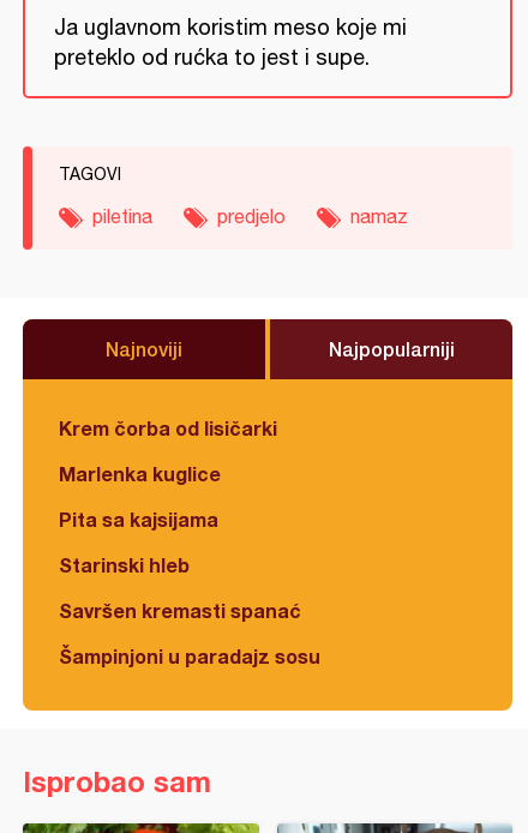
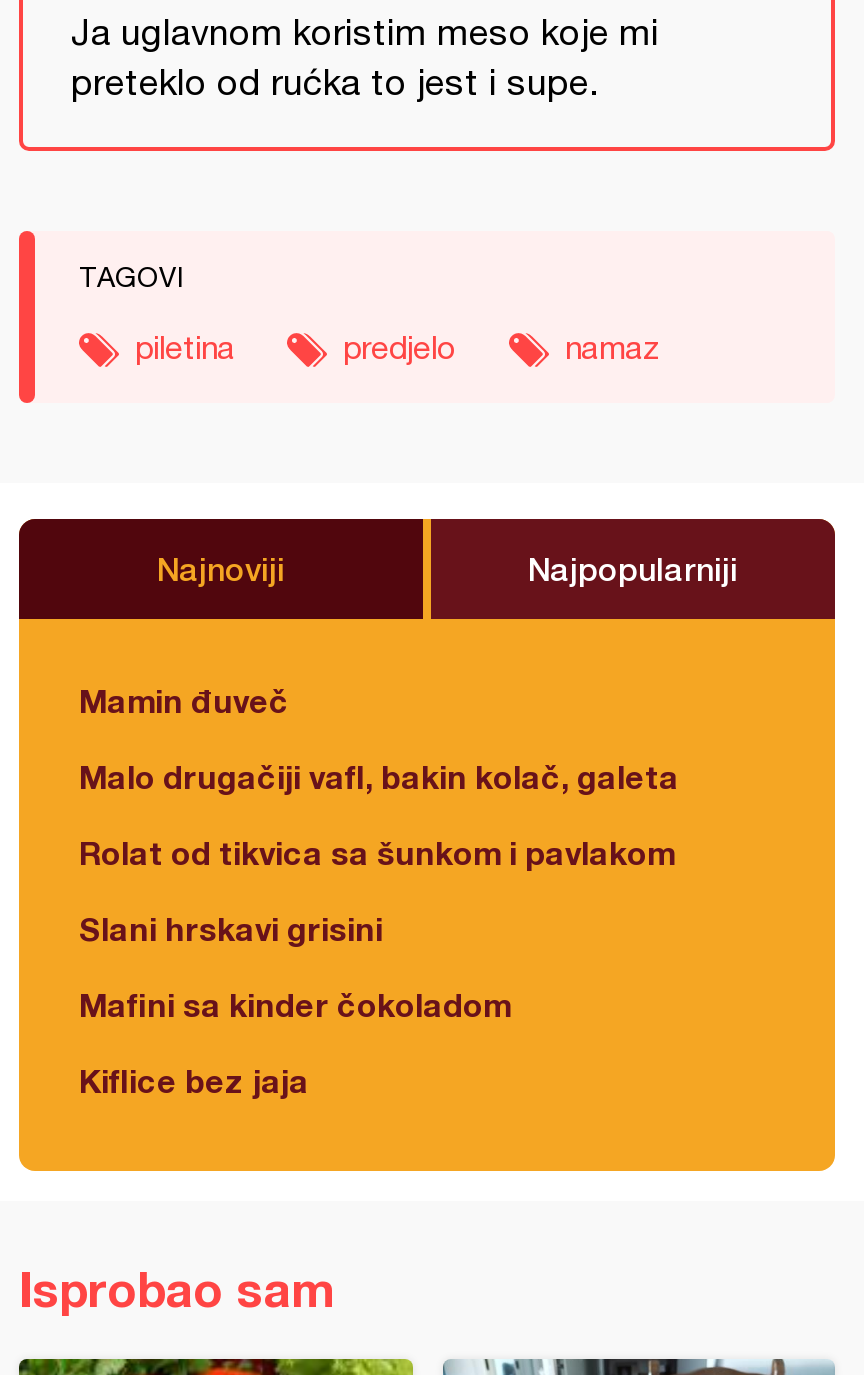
[59,416,277,439] Krem čorba od lisičarki -> [79,681,289,719] Mamin đuveč
[59,462,221,485] Marlenka kuglice -> [79,757,679,795] Malo drugačiji vafl, bakin kolač, galeta
[59,508,218,531] Pita sa kajsijama -> [79,833,675,871] Rolat od tikvica sa šunkom i pavlakom
[59,553,190,576] Starinski hleb -> [79,909,383,947] Slani hrskavi grisini
[59,599,301,622] Savršen kremasti spanać -> [79,985,511,1023] Mafini sa kinder čokoladom
[59,645,320,667] Šampinjoni u paradajz sosu -> [79,1061,309,1099] Kiflice bez jaja

